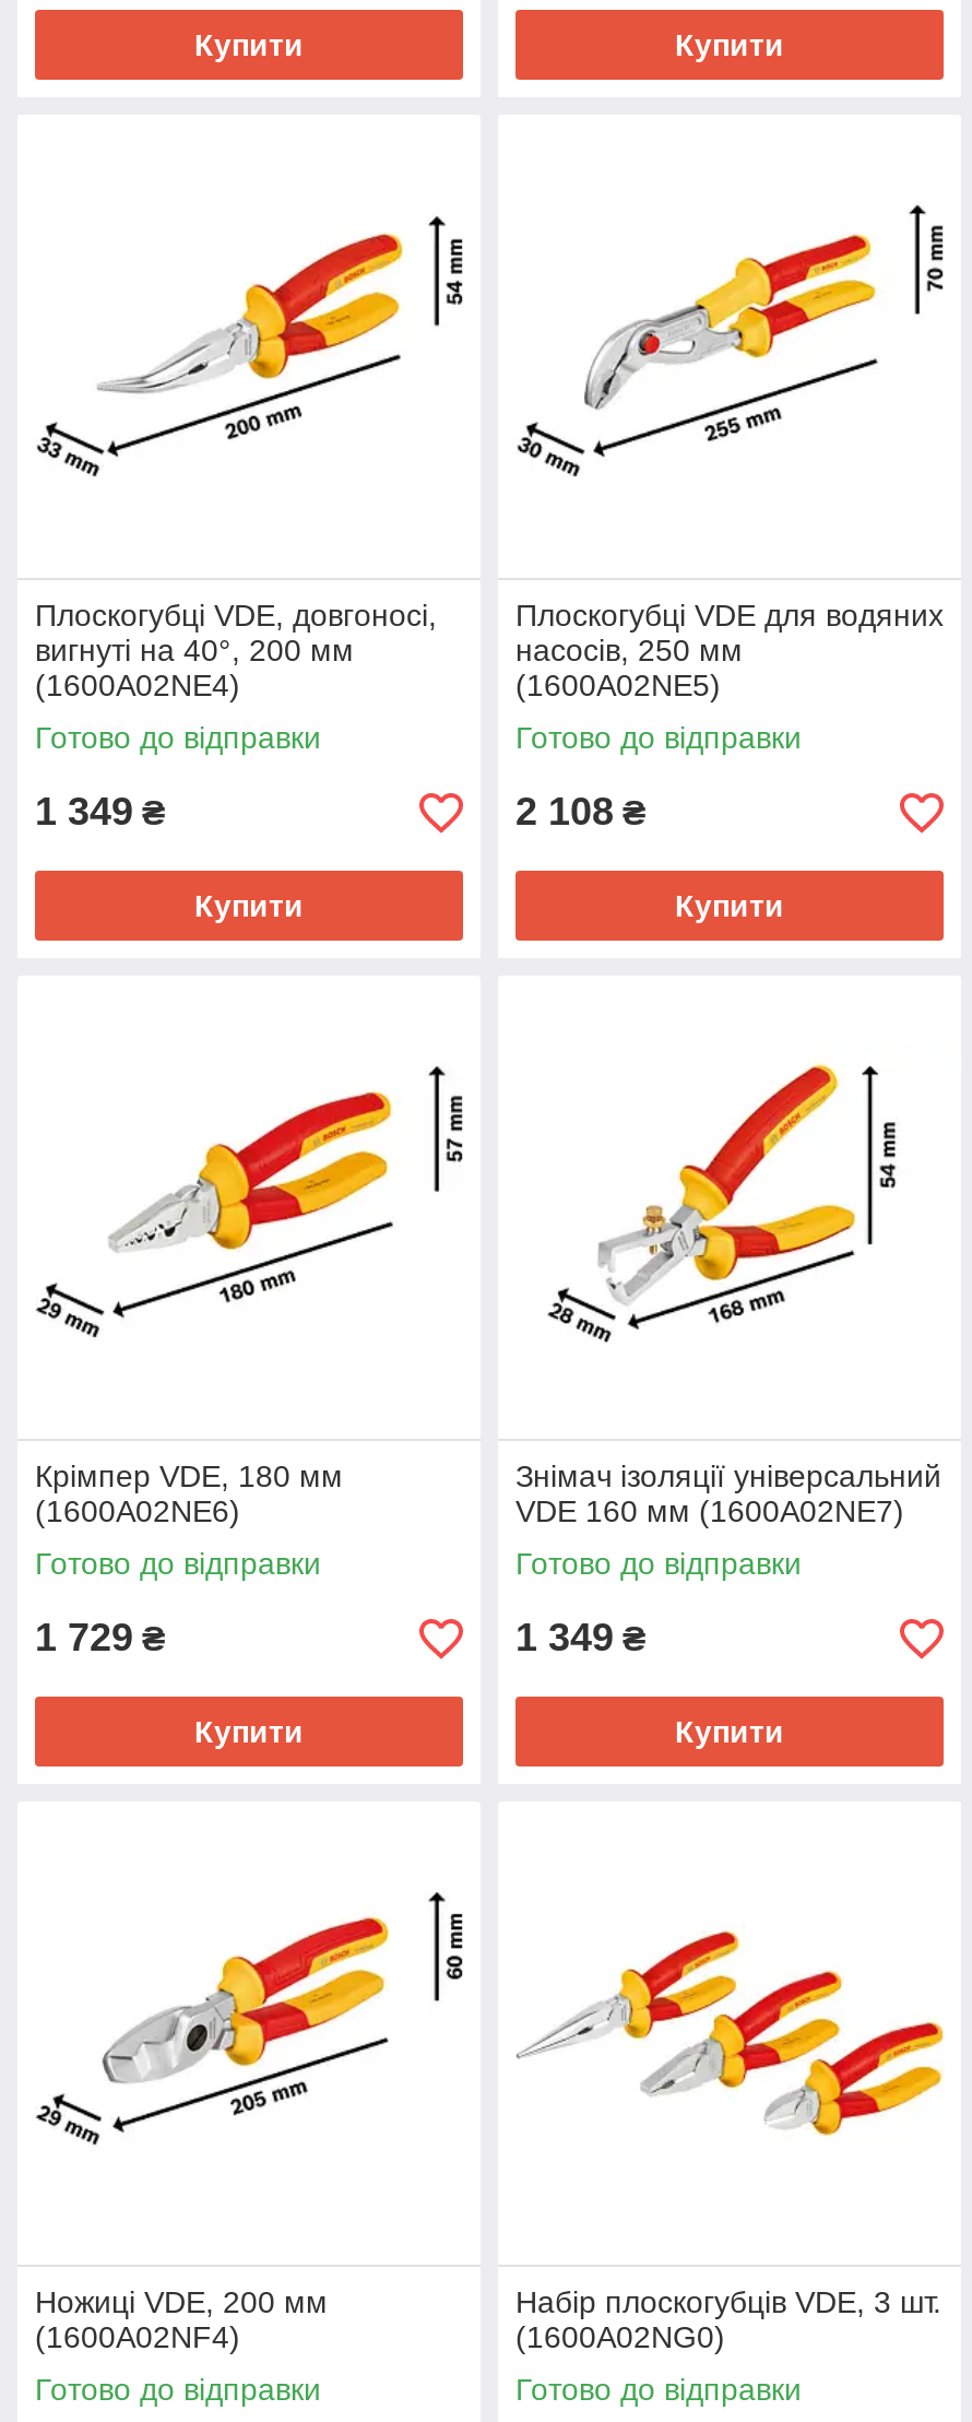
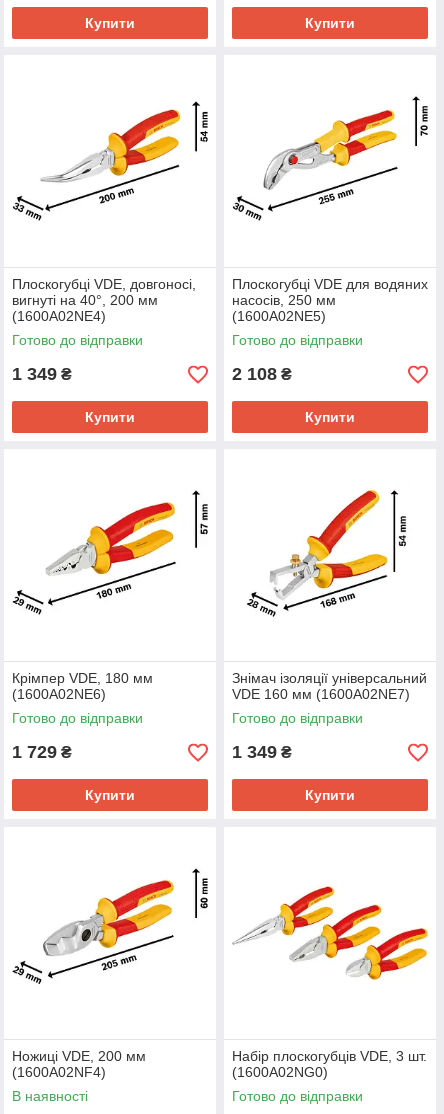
[35,2372,321,2407] Готово до відправки -> [12,1088,88,1104] В наявності

